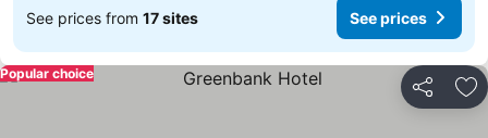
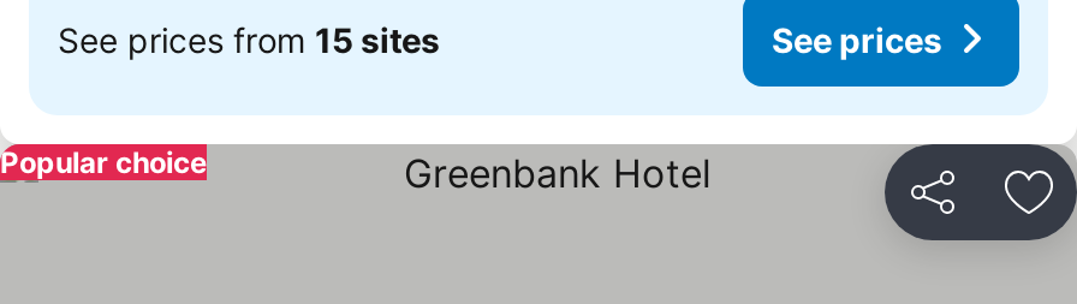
[26,8,198,27] See prices from 17 sites -> [58,18,440,59] See prices from 15 sites

